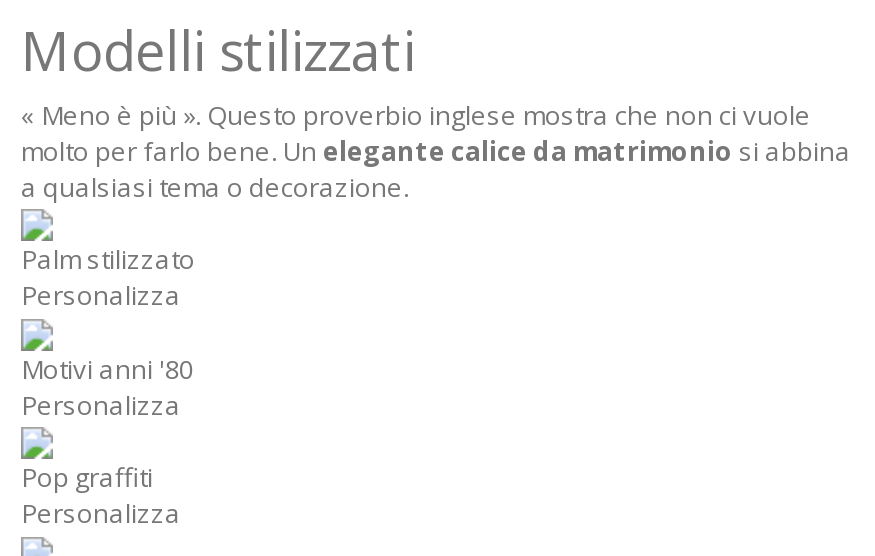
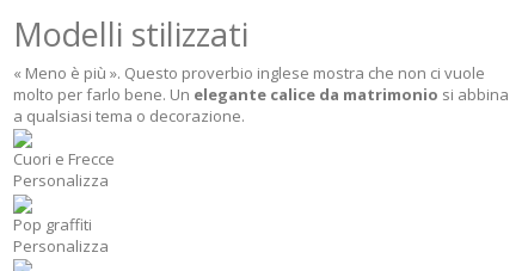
[21,242,195,387] Palm stilizzato | Personalizza | Motivi anni '80 -> [13,148,115,170] Cuori e Frecce

